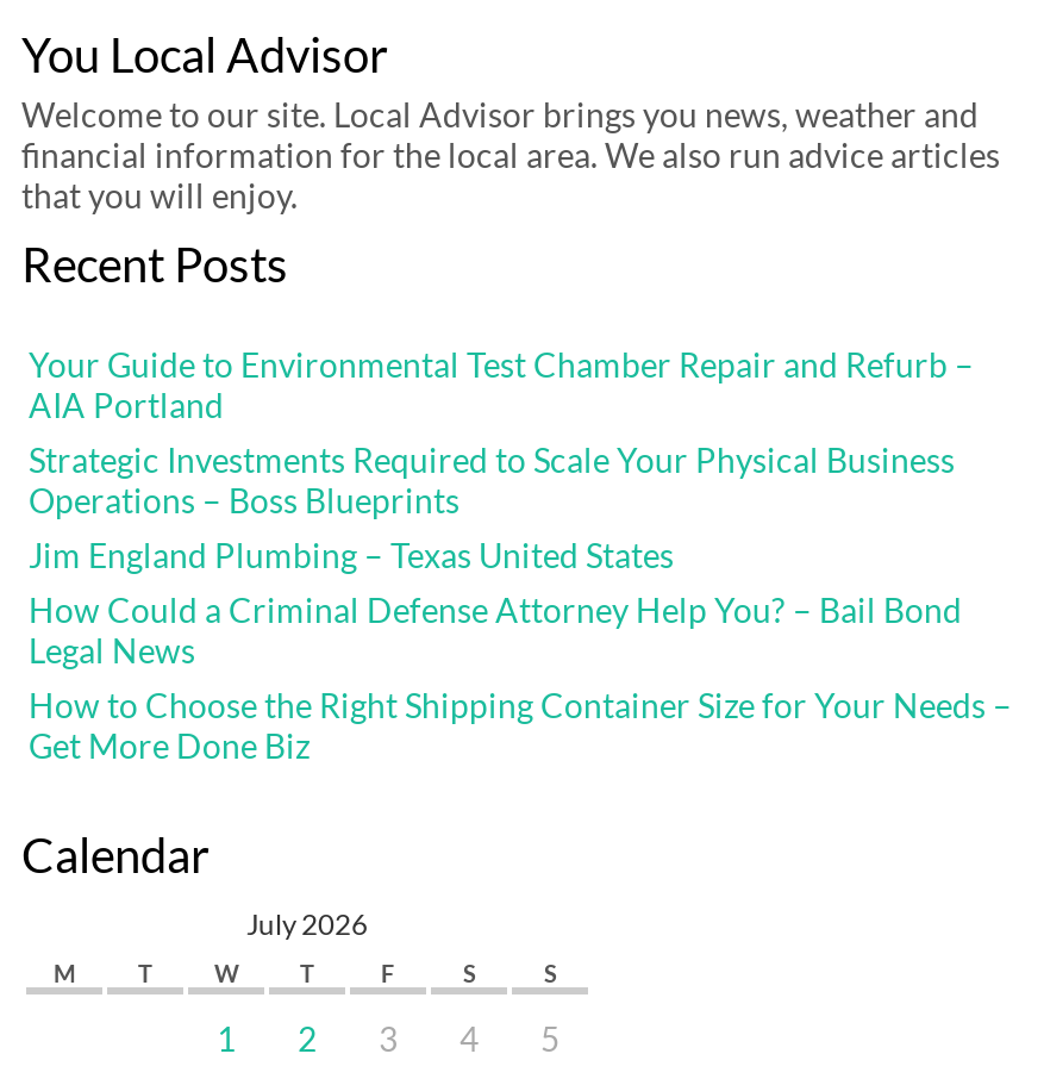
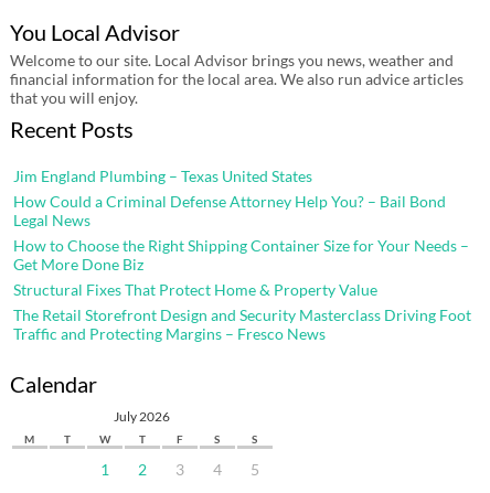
[29,344,974,520] Your Guide to Environmental Test Chamber Repair and Refurb – | AIA Portland | Strategic Investments Required to Scale Your Physical Business | Operations – Boss Blueprints -> none
moved [29,535,1012,766] -> [13,167,469,274]: Jim England Plumbing – Texas United States | How Could a Criminal Defense Attorney Help You? – Bail Bond | Legal News | How to Choose the Right Shipping Container Size for Your Needs – | Get More Done Biz
none -> [13,280,471,343] Structural Fixes That Protect Home & Property Value | The Retail Storefront Design and Security Masterclass Driving Foot | Traffic and Protecting Margins – Fresco News

